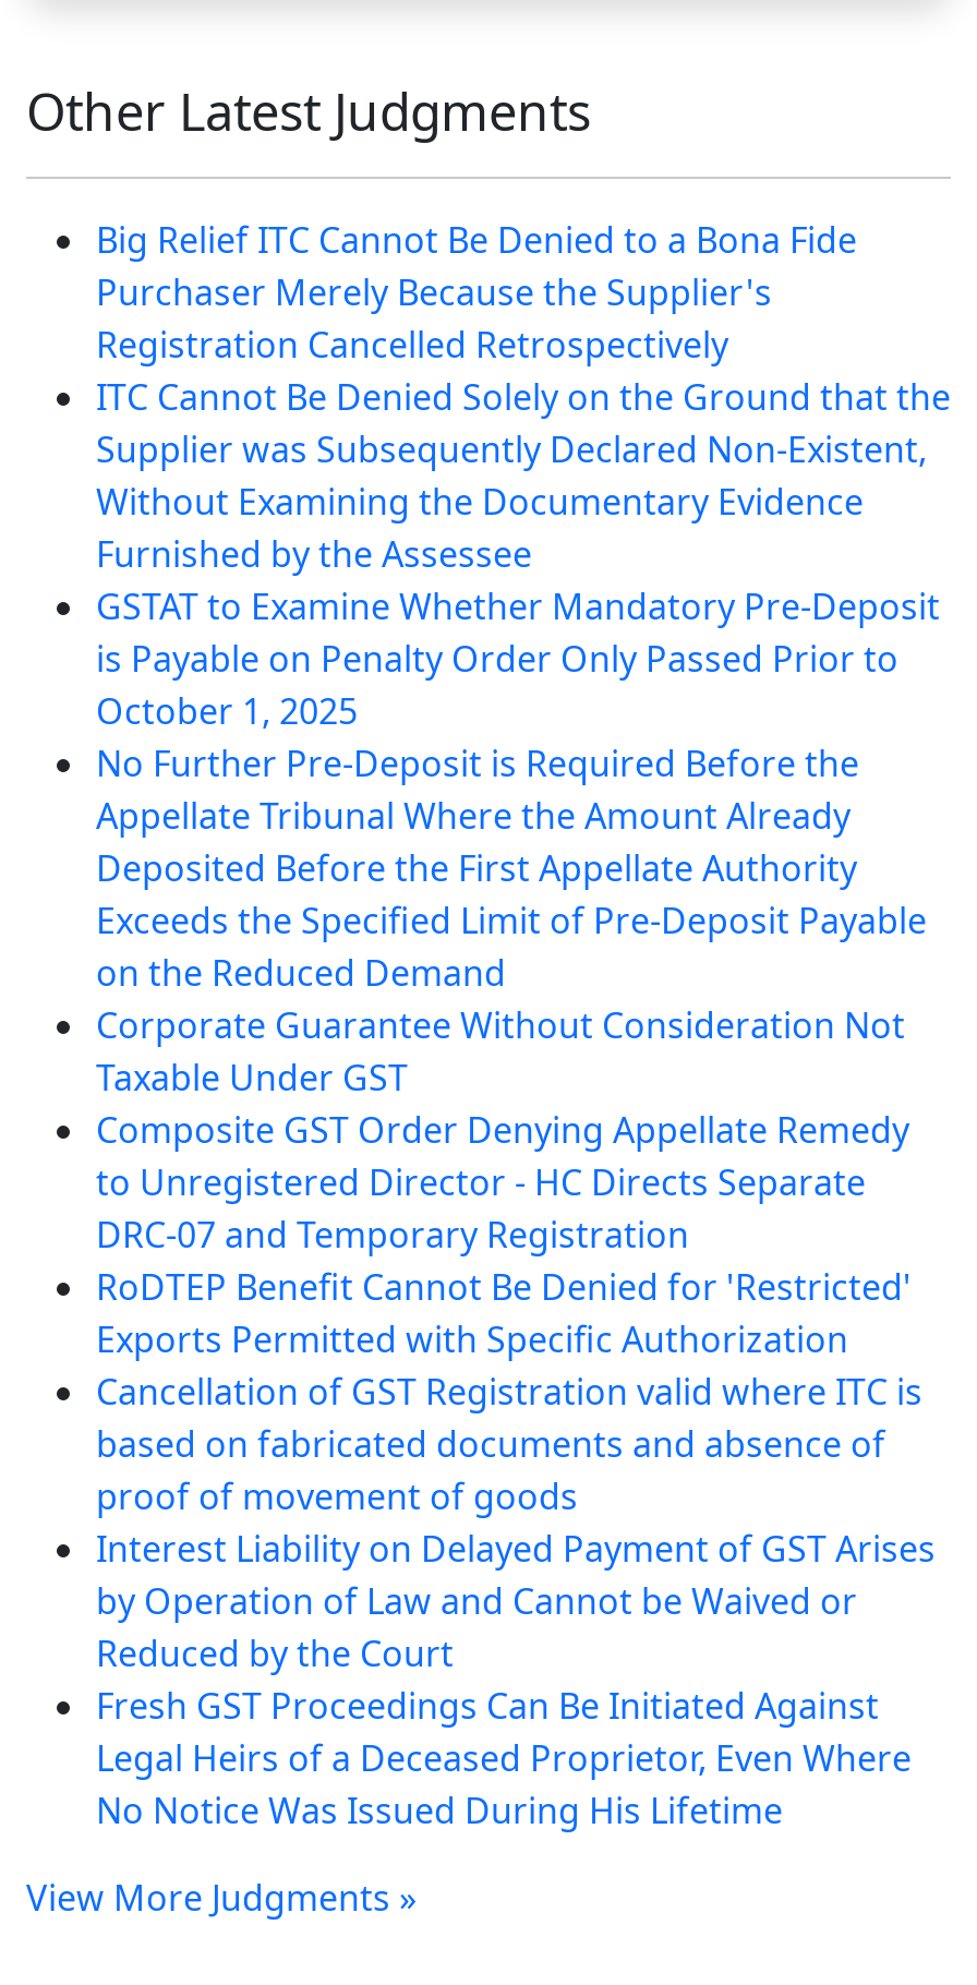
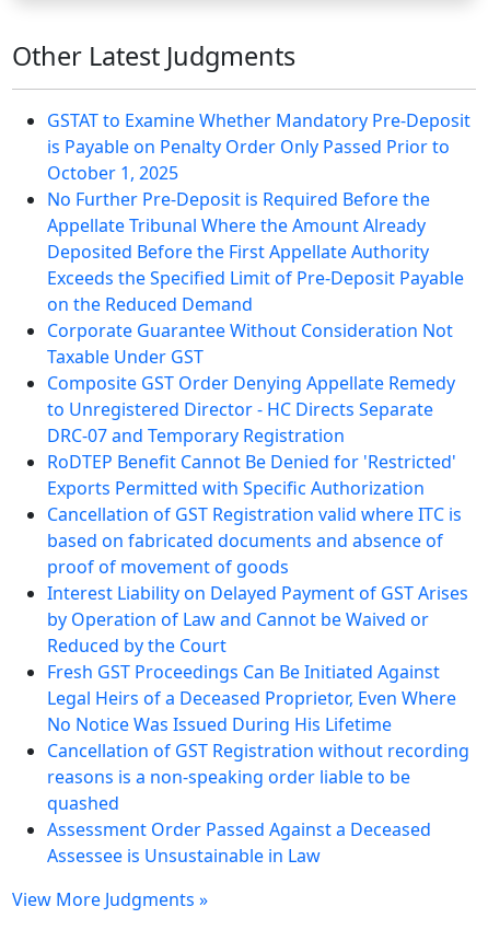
[96,215,951,577] Big Relief ITC Cannot Be Denied to a Bona Fide | Purchaser Merely Because the Supplier's | Registration Cancelled Retrospectively | ITC Cannot Be Denied Solely on the Ground that the | Supplier was Subsequently Declared Non-Existent, | Without Examining the Documentary Evidence | Furnished by the Assessee -> none
moved [96,582,940,1834] -> [47,108,470,736]: GSTAT to Examine Whether Mandatory Pre-Deposit | is Payable on Penalty Order Only Passed Prior to | October 1, 2025 | ... | Legal Heirs of a Deceased Proprietor, Even Where | No Notice Was Issued During His Lifetime
none -> [47,738,469,867] Cancellation of GST Registration without recording | reasons is a non-speaking order liable to be | quashed | Assessment Order Passed Against a Deceased | Assessee is Unsustainable in Law

